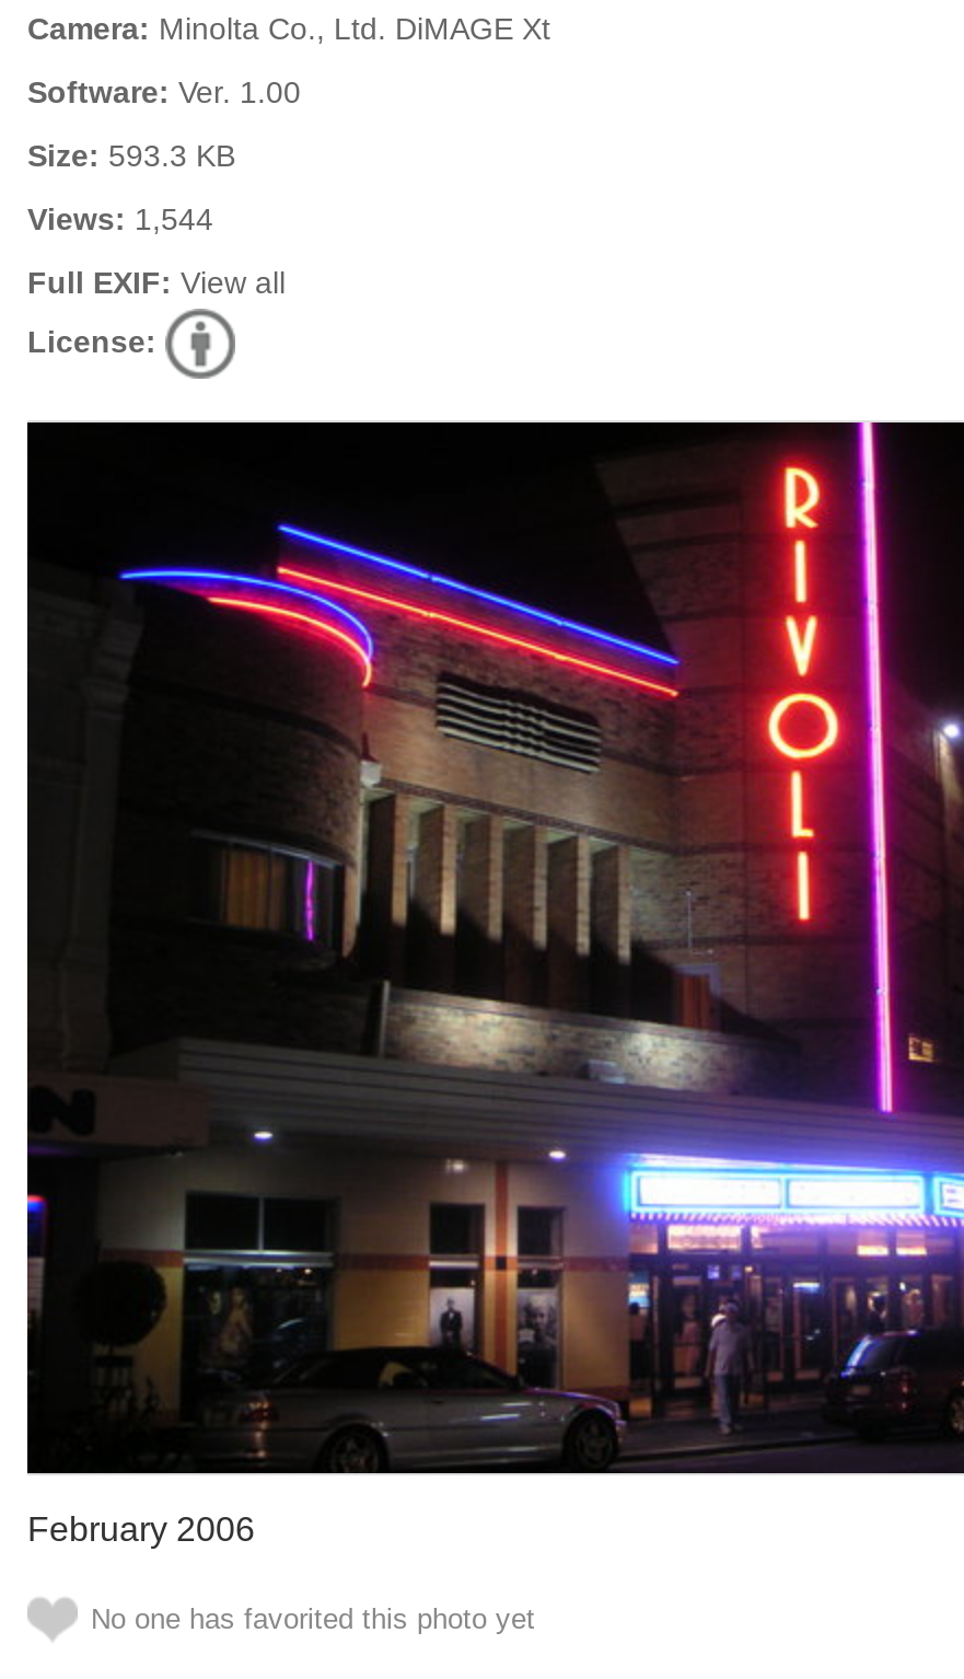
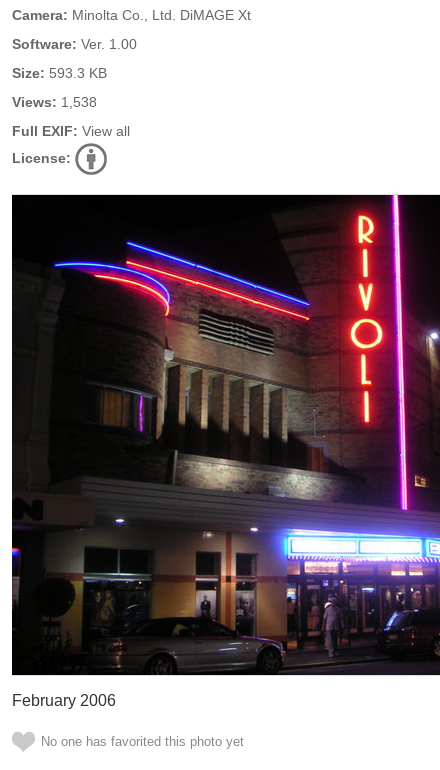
[27,201,213,236] Views: 1,544 -> [12,94,97,110] Views: 1,538

